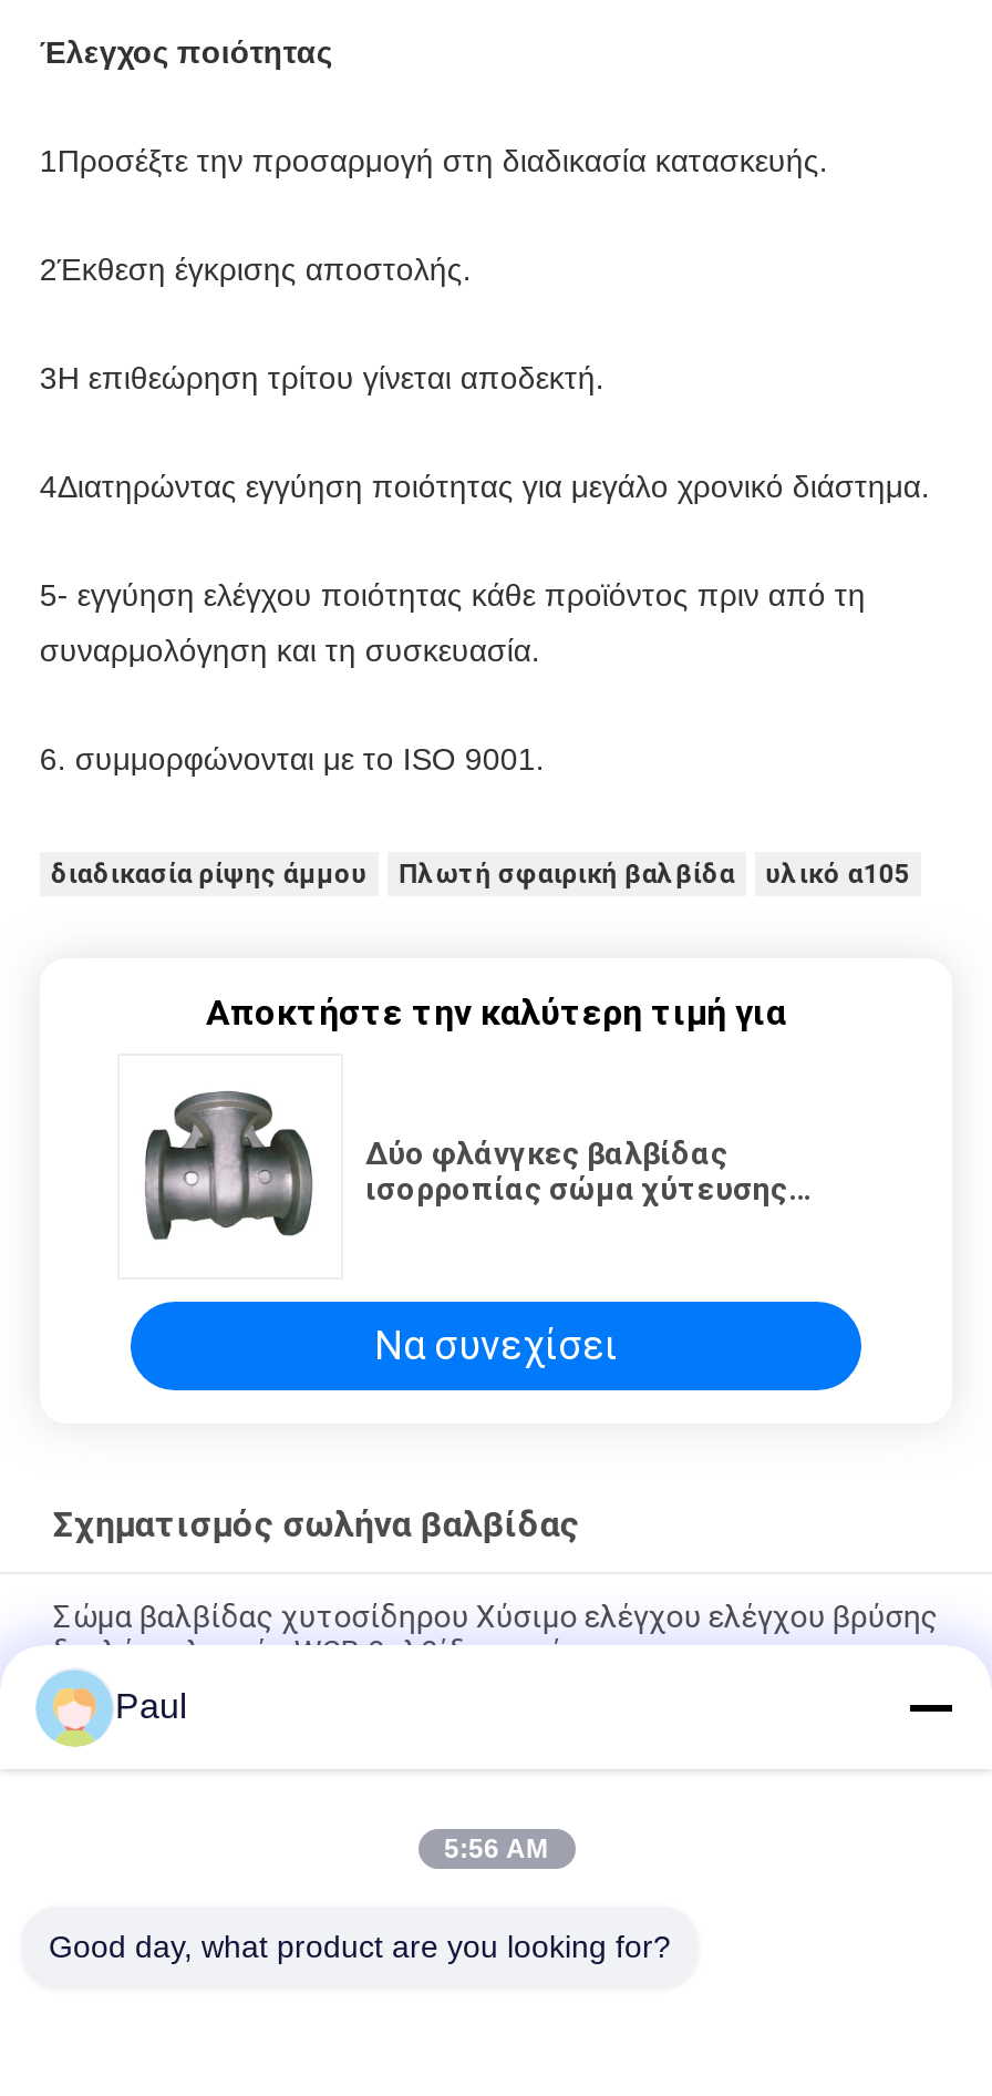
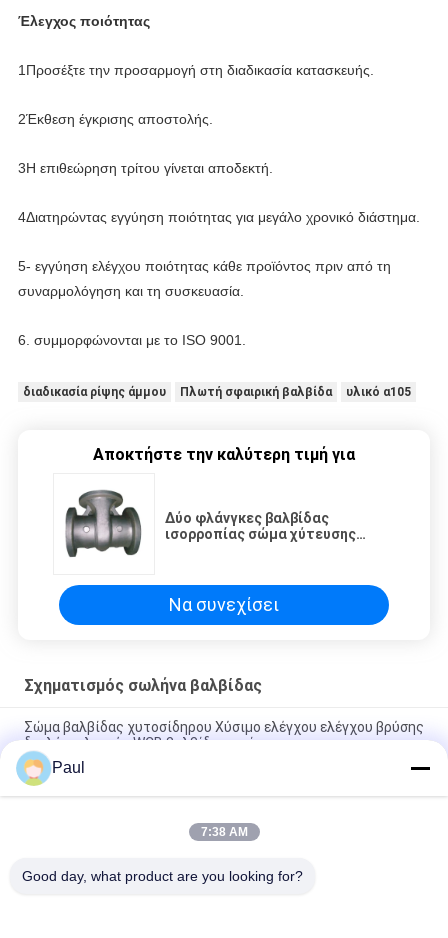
[444,1833,548,1864] 5:56 AM -> [200,825,247,839] 7:38 AM

